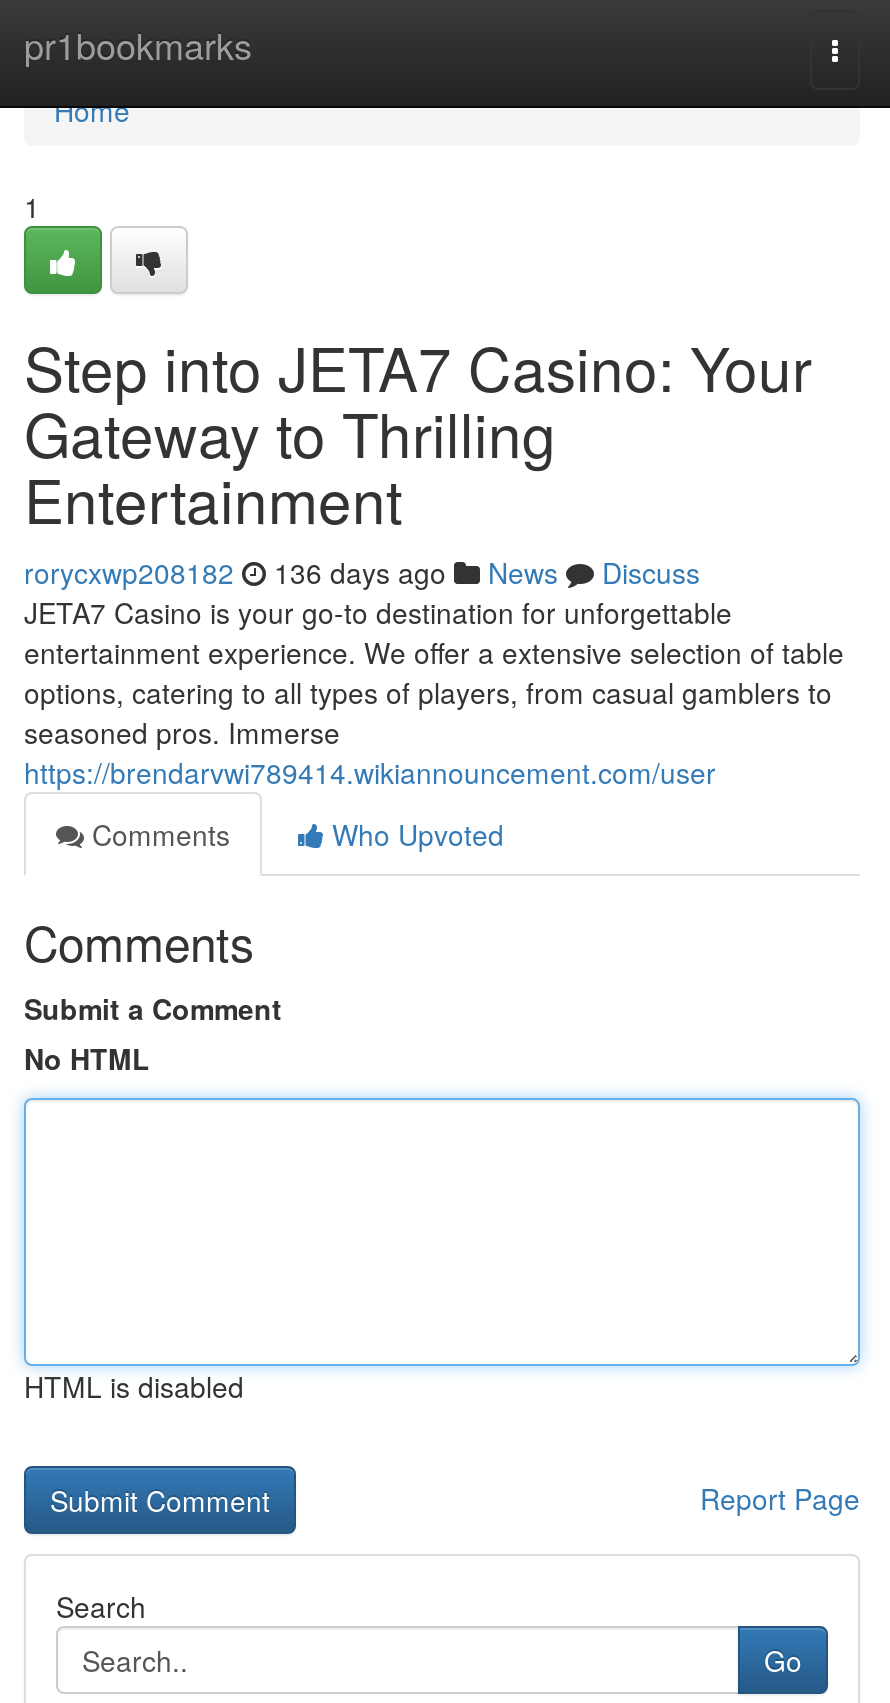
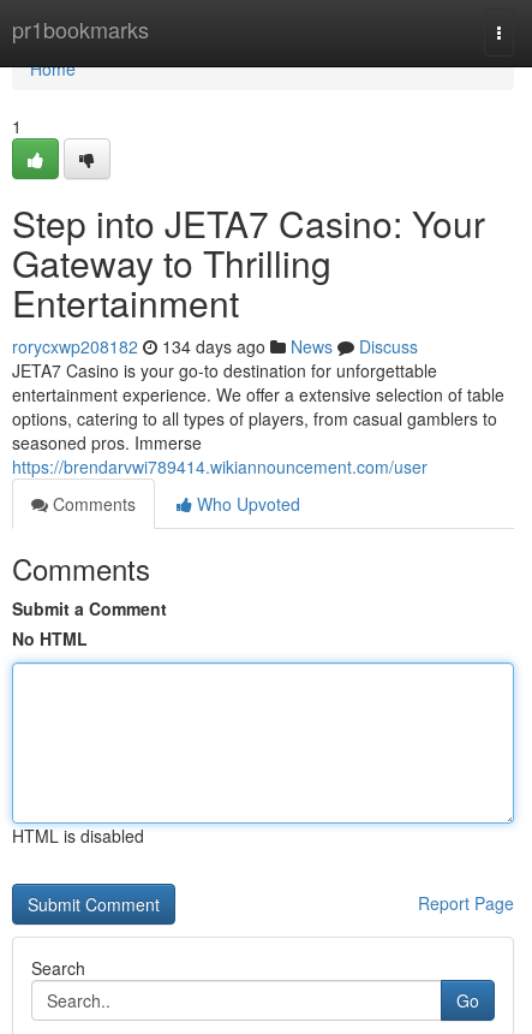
[24,552,700,592] rorycxwp208182 136 days ago News Discuss -> [12,334,418,358] rorycxwp208182 134 days ago News Discuss

